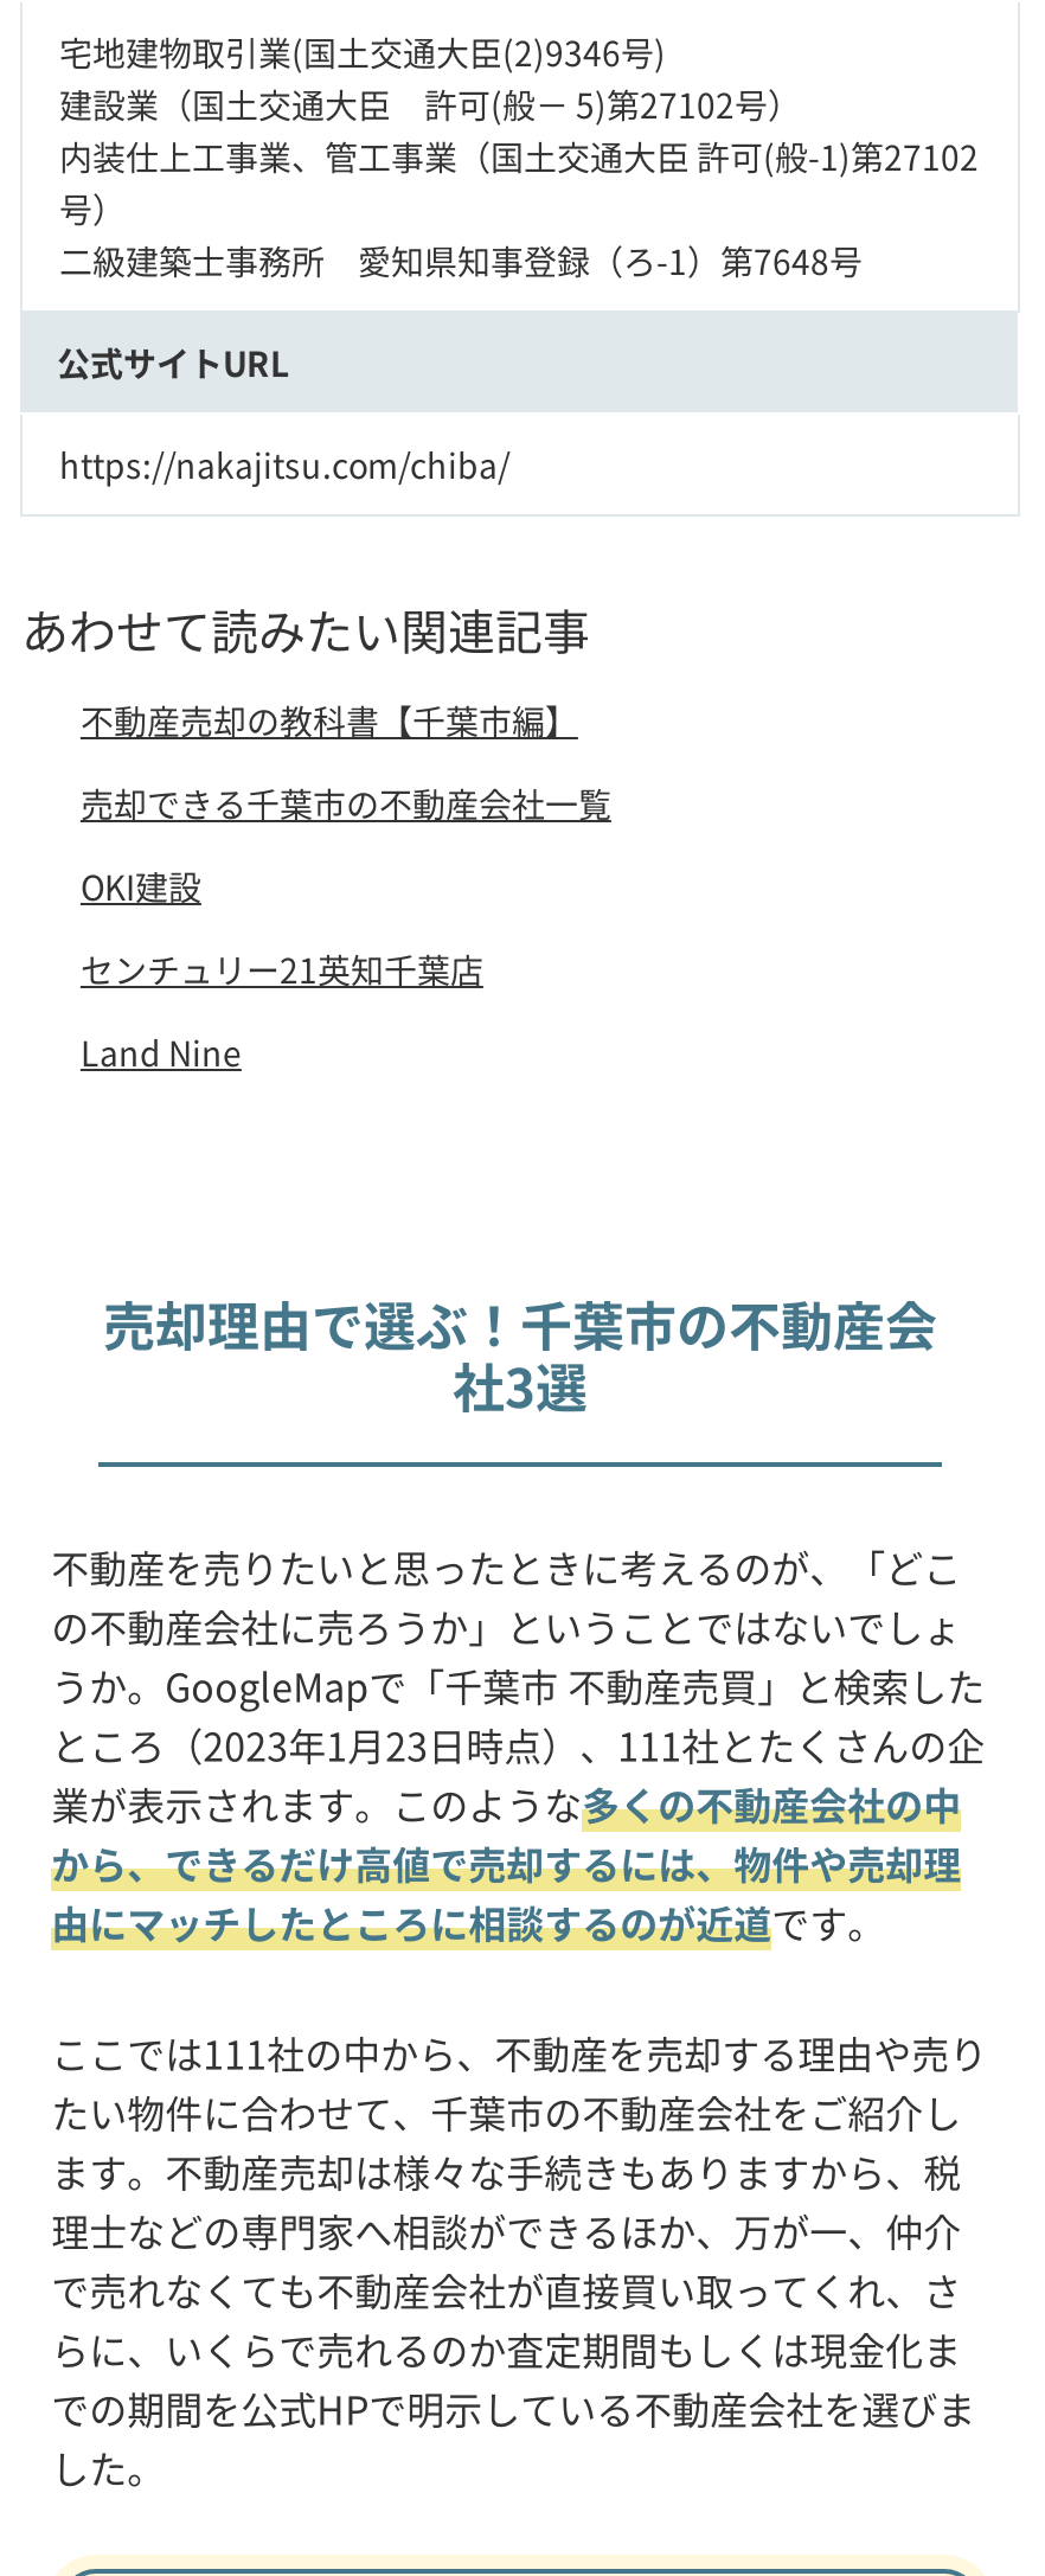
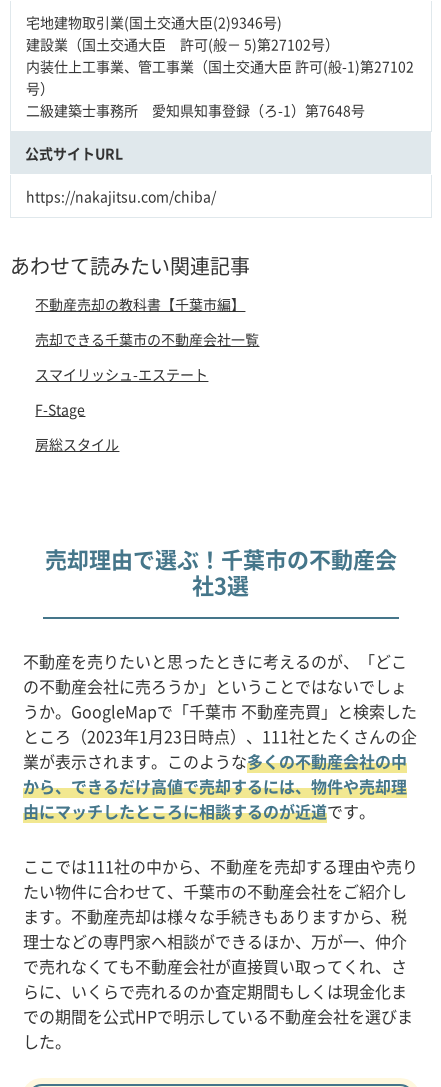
[80,863,201,910] OKI建設 -> [35,364,208,384] スマイリッシュ-エステート
[80,946,483,993] センチュリー21英知千葉店 -> [35,399,85,419] F-Stage
[80,1029,241,1076] Land Nine -> [35,434,119,454] 房総スタイル

